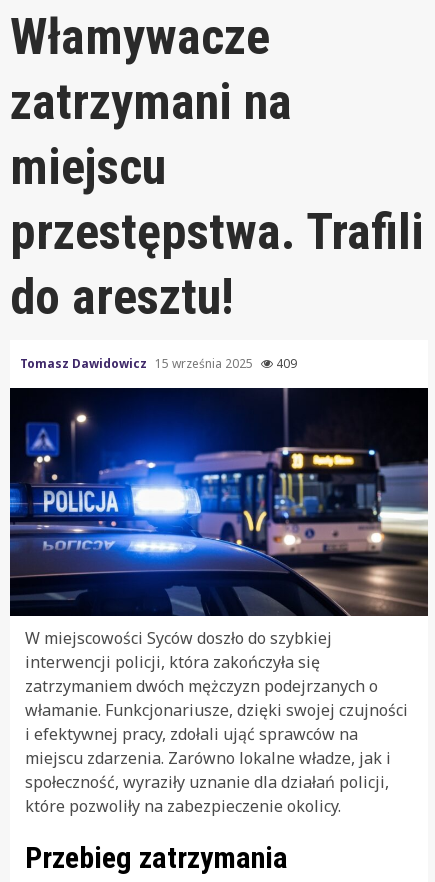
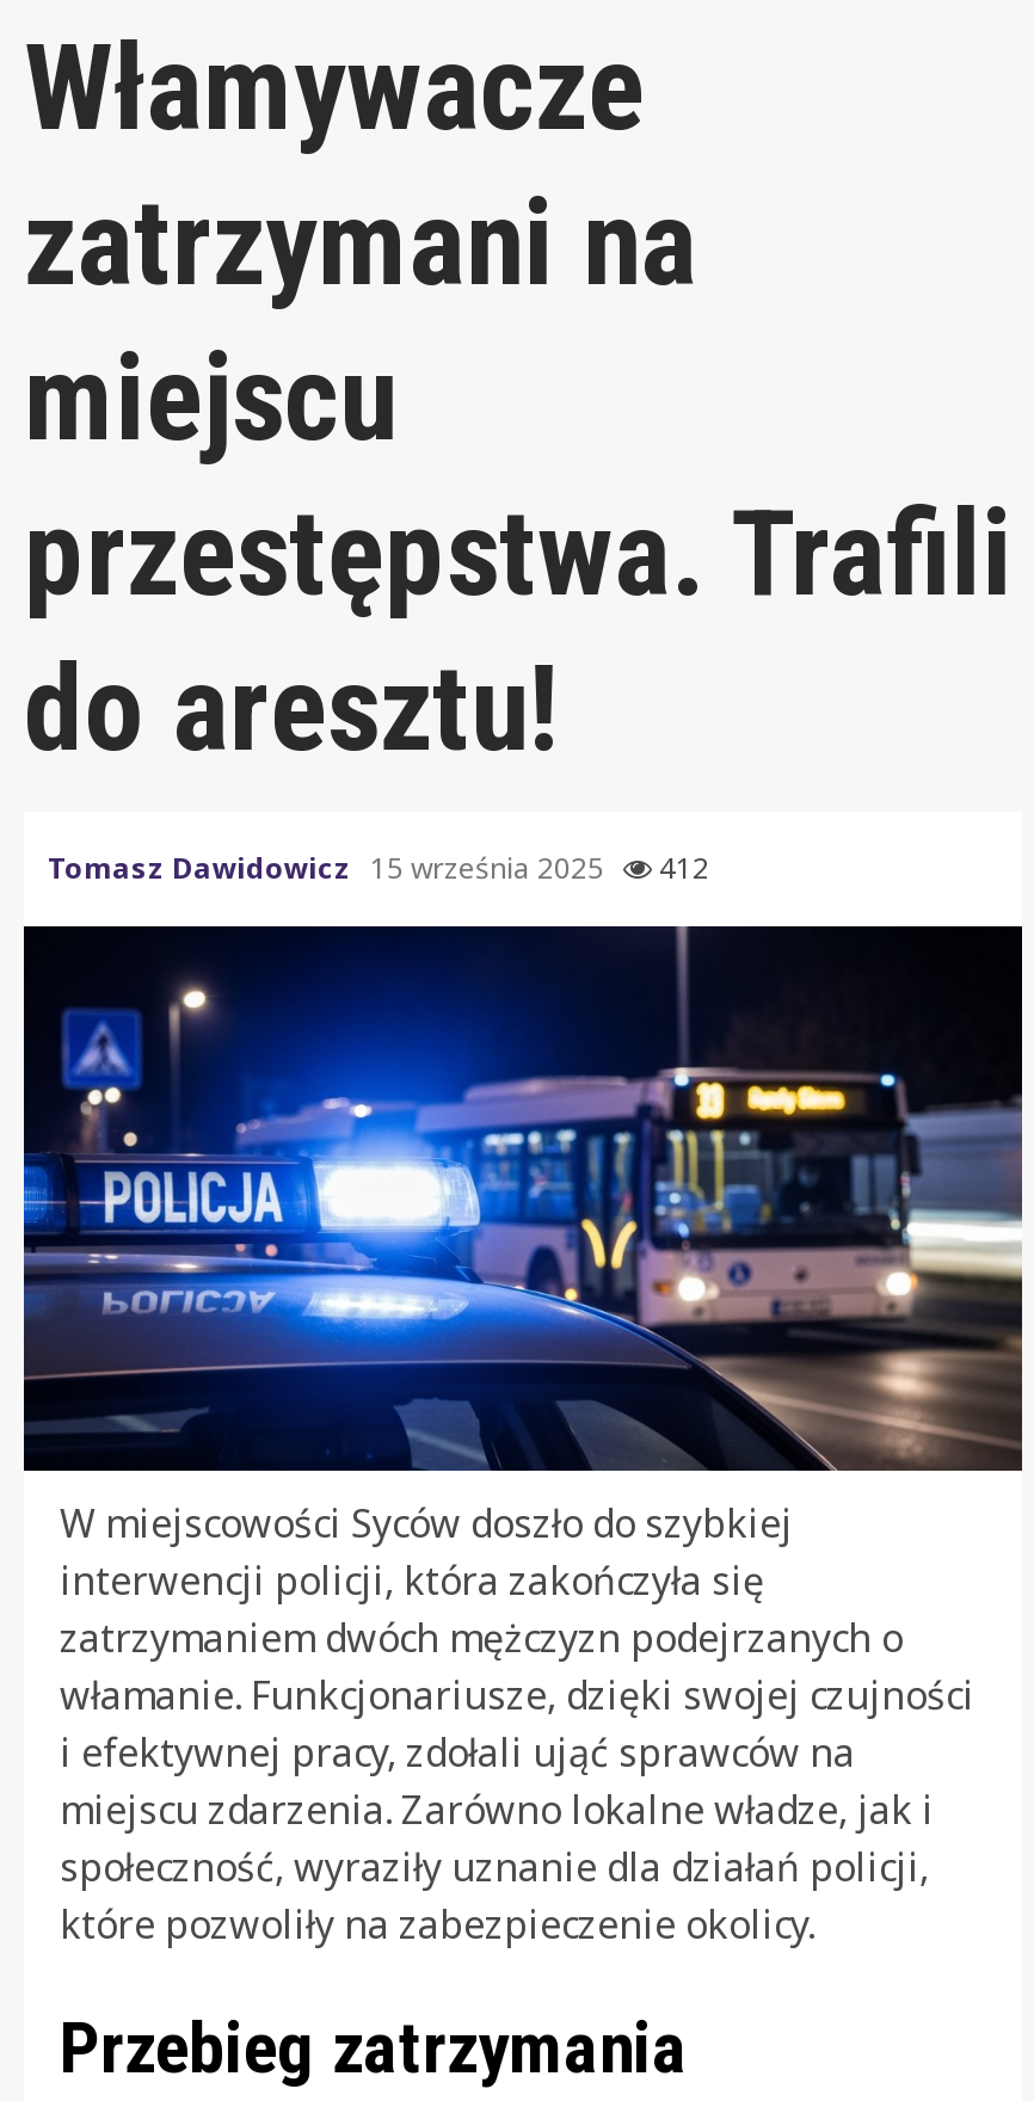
[20,355,297,372] Tomasz Dawidowicz 15 września 2025 409 -> [48,848,709,888] Tomasz Dawidowicz 15 września 2025 412

